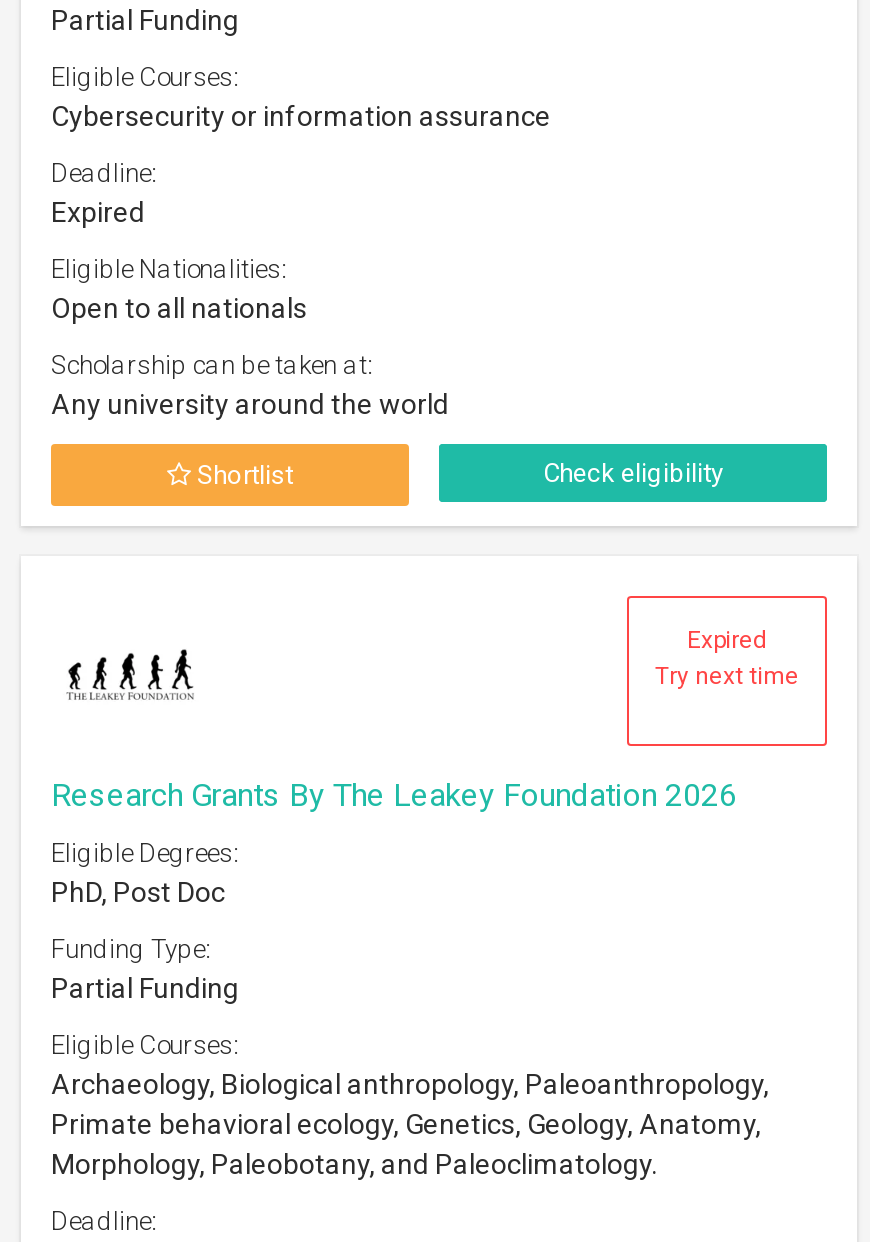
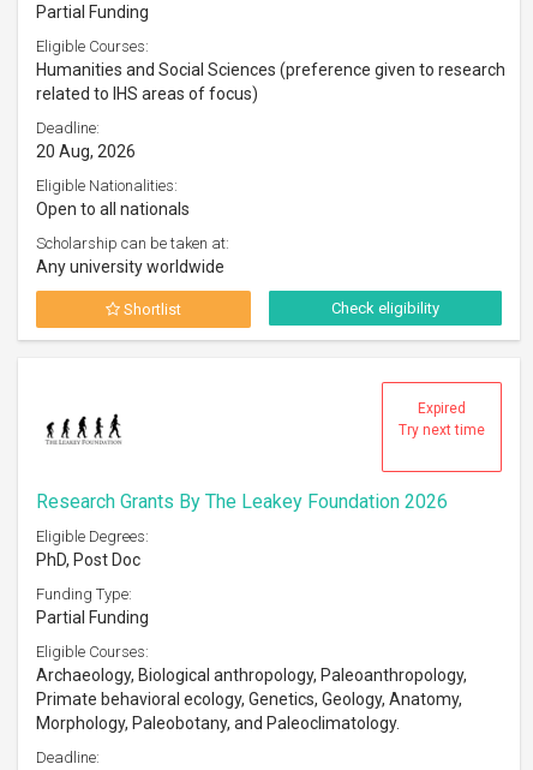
[51,100,551,132] Cybersecurity or information assurance -> [36,60,505,103] Humanities and Social Sciences (preference given to research | related to IHS areas of focus)
[51,196,145,228] Expired -> [36,142,136,161] 20 Aug, 2026
[51,388,449,420] Any university around the world -> [36,257,224,276] Any university worldwide

